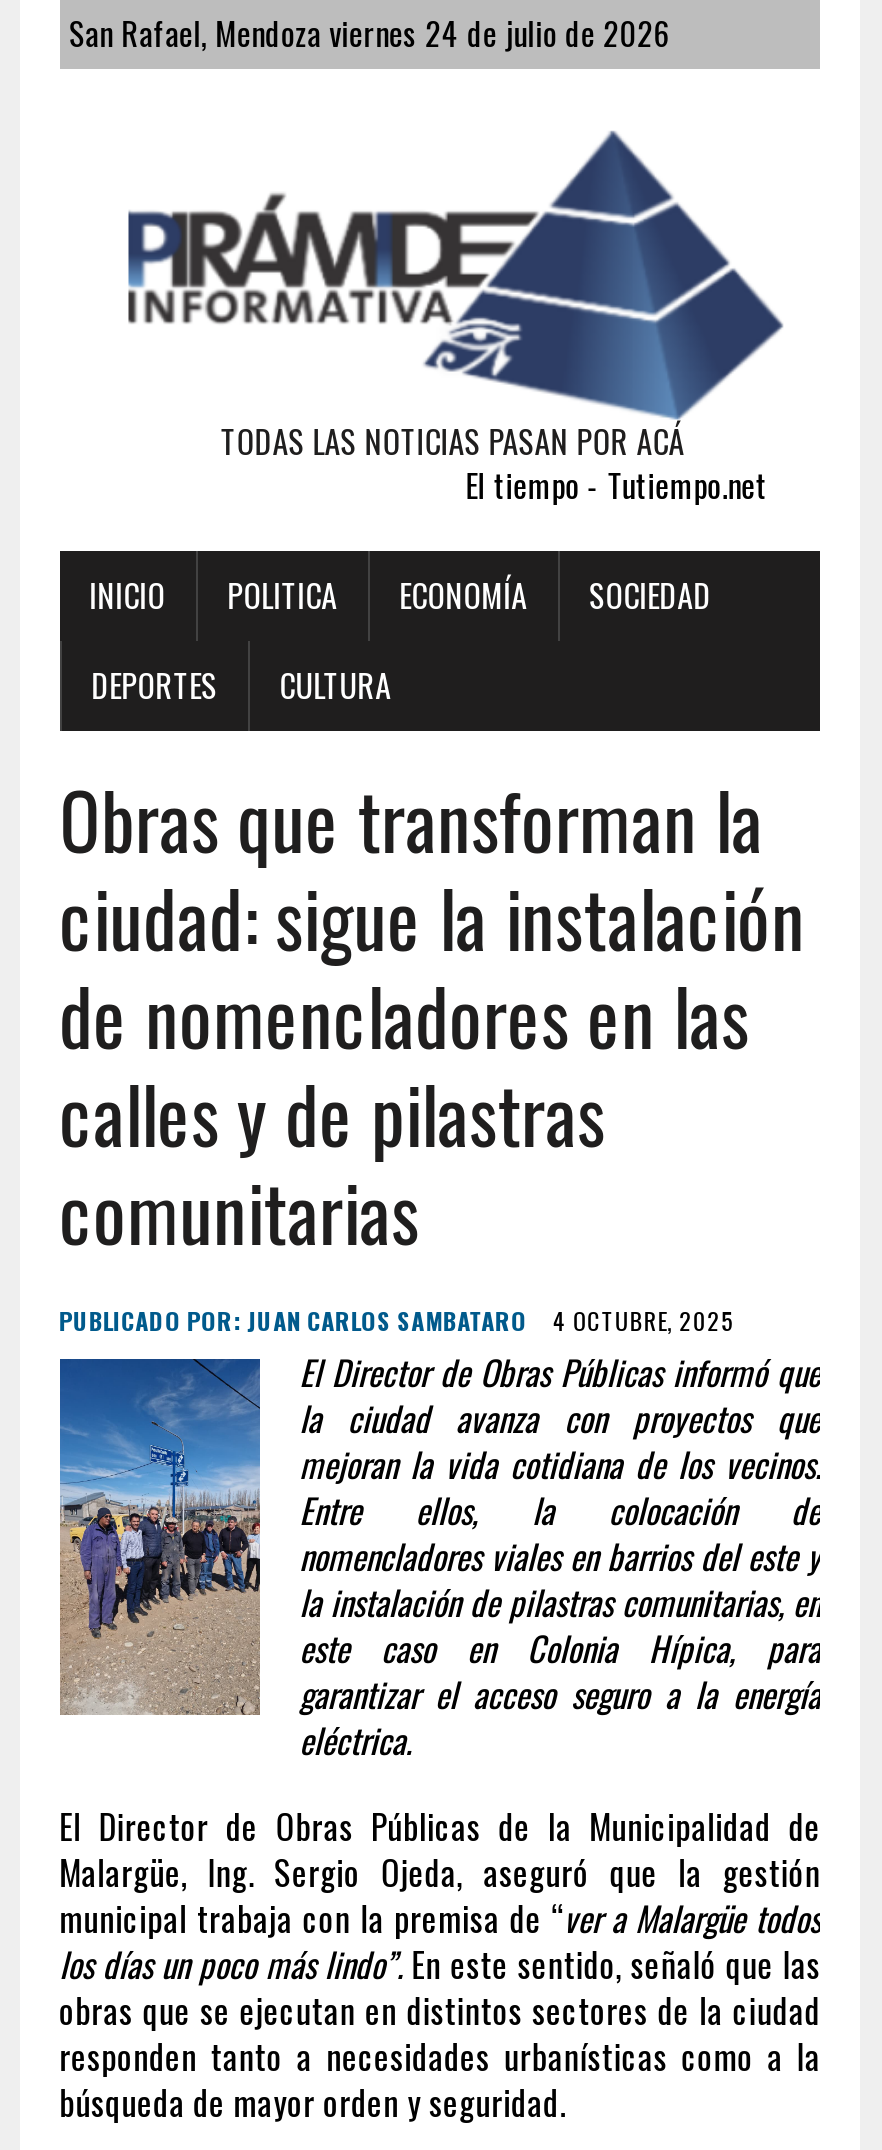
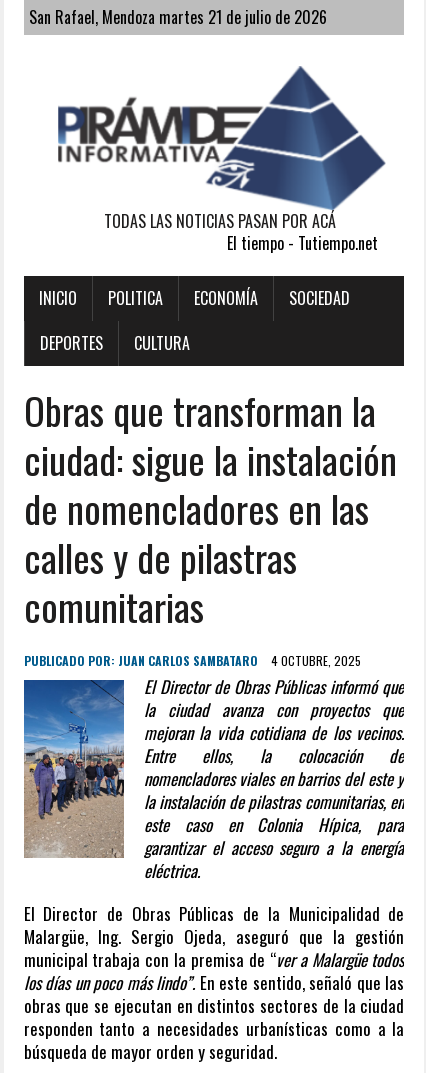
[69,9,669,57] San Rafael, Mendoza viernes 24 de julio de 2026 -> [29,5,327,29] San Rafael, Mendoza martes 21 de julio de 2026

